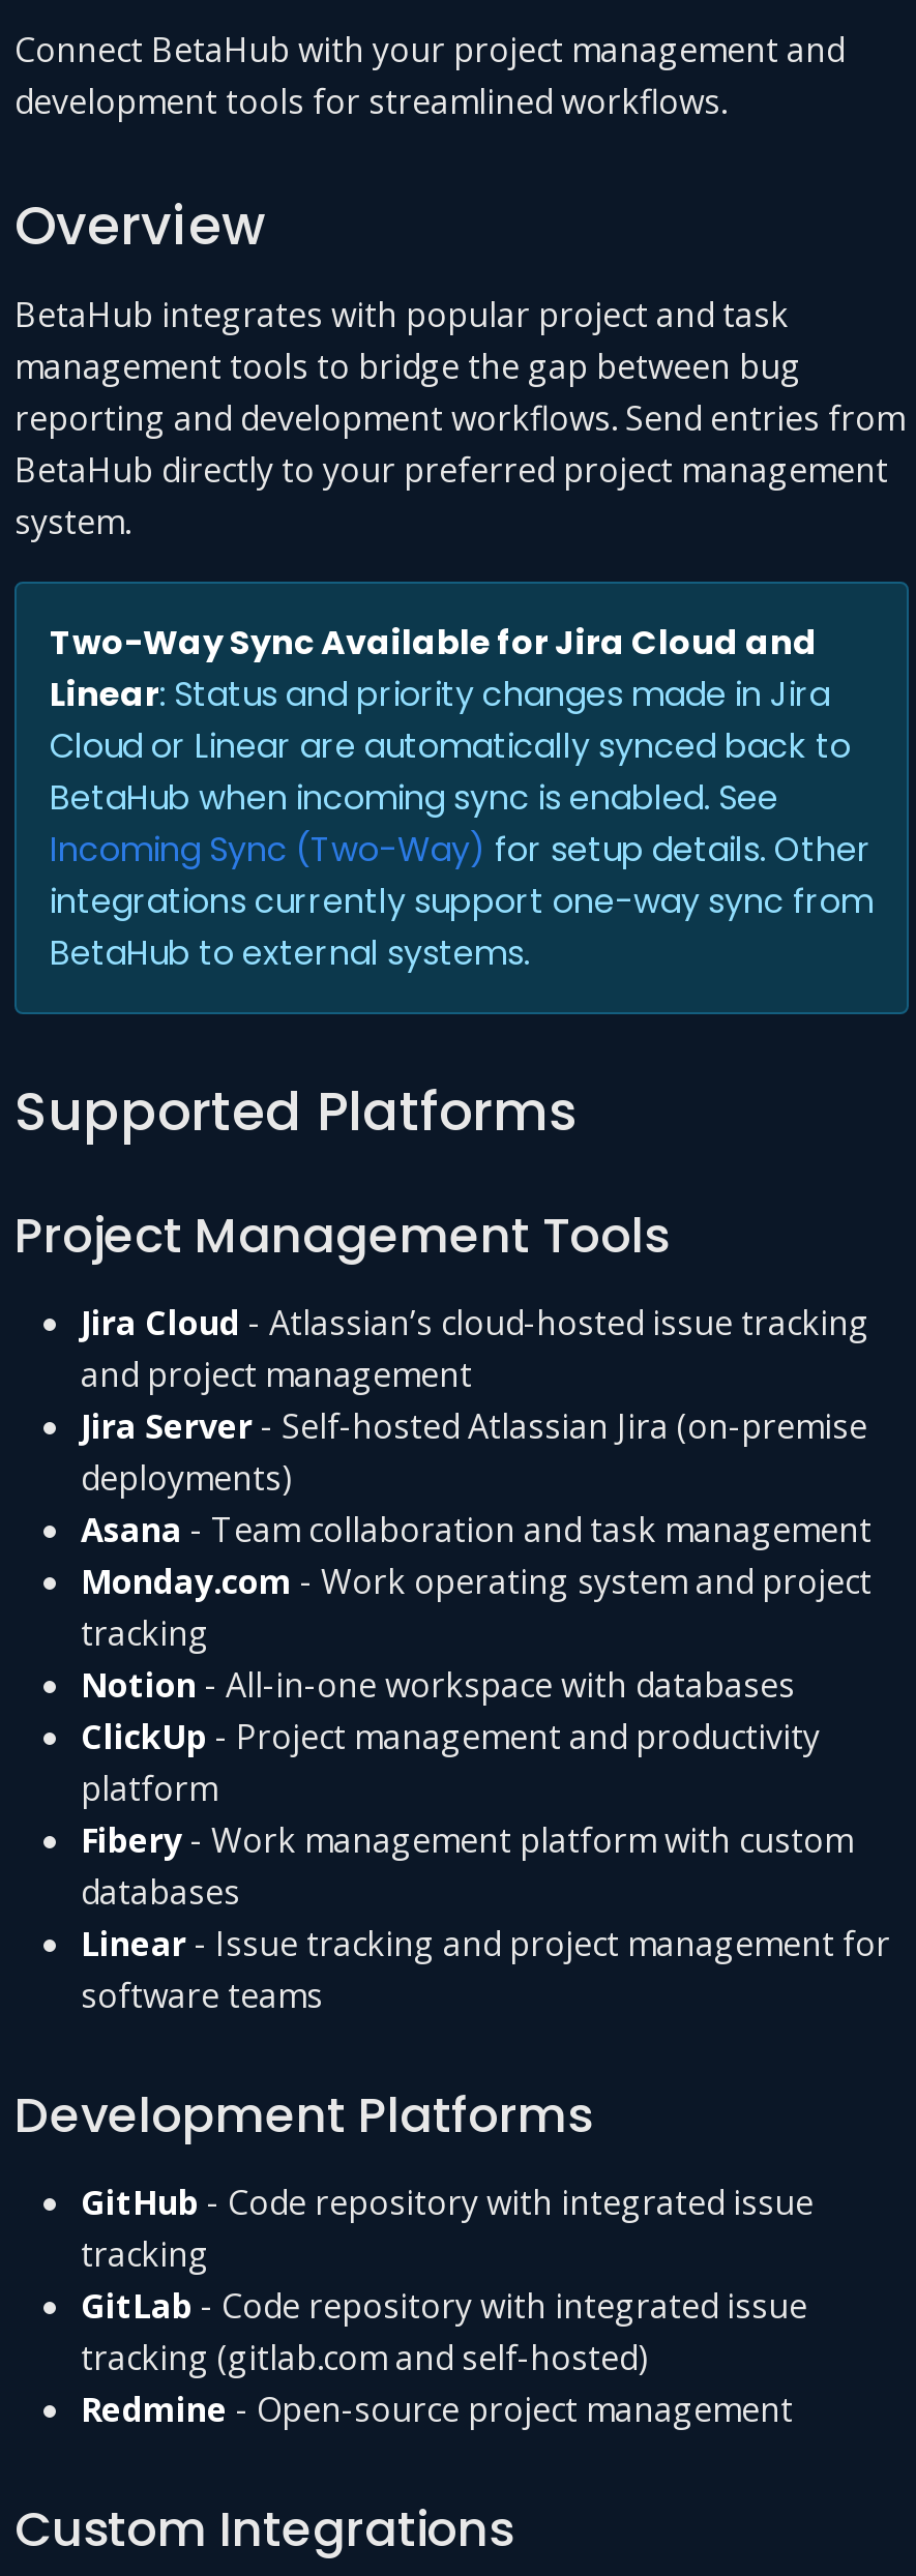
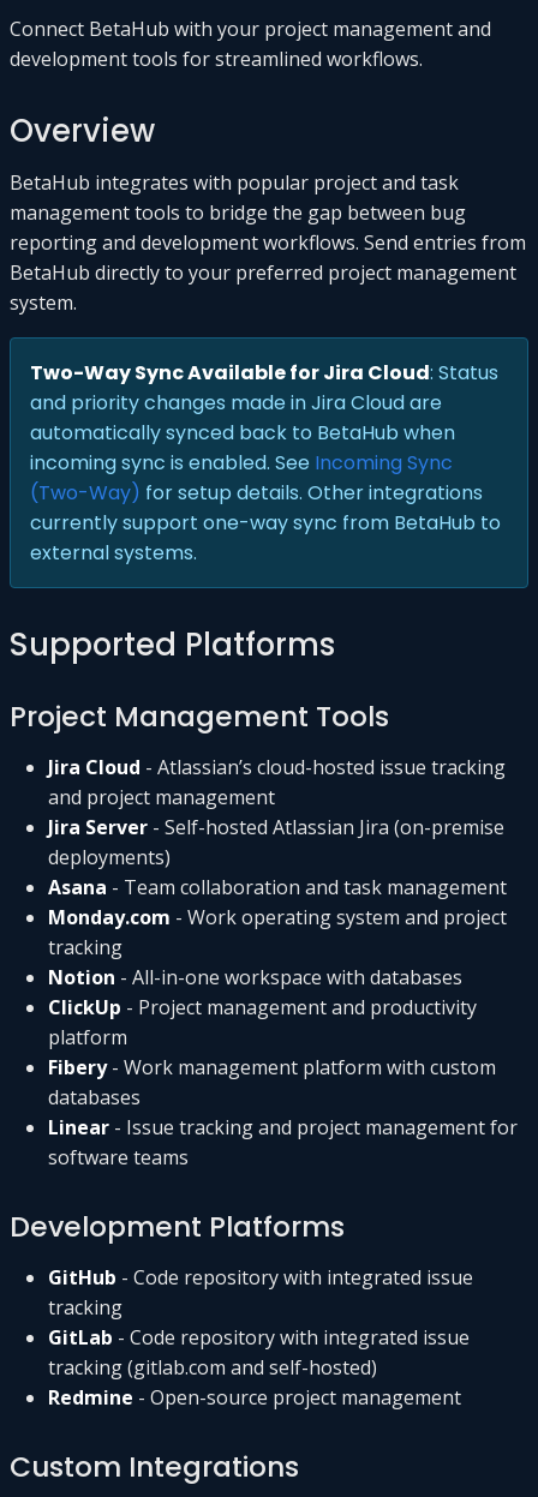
[50,619,874,977] Two-Way Sync Available for Jira Cloud and | Linear: Status and priority changes made in Jira | Cloud or Linear are automatically synced back to | BetaHub when incoming sync is enabled. See | Incoming Sync (Two-Way) for setup details. Other | integrations currently support one-way sync from | BetaHub to external systems. -> [30,359,501,567] Two-Way Sync Available for Jira Cloud: Status | and priority changes made in Jira Cloud are | automatically synced back to BetaHub when | incoming sync is enabled. See Incoming Sync | (Two-Way) for setup details. Other integrations | currently support one-way sync from BetaHub to | external systems.

